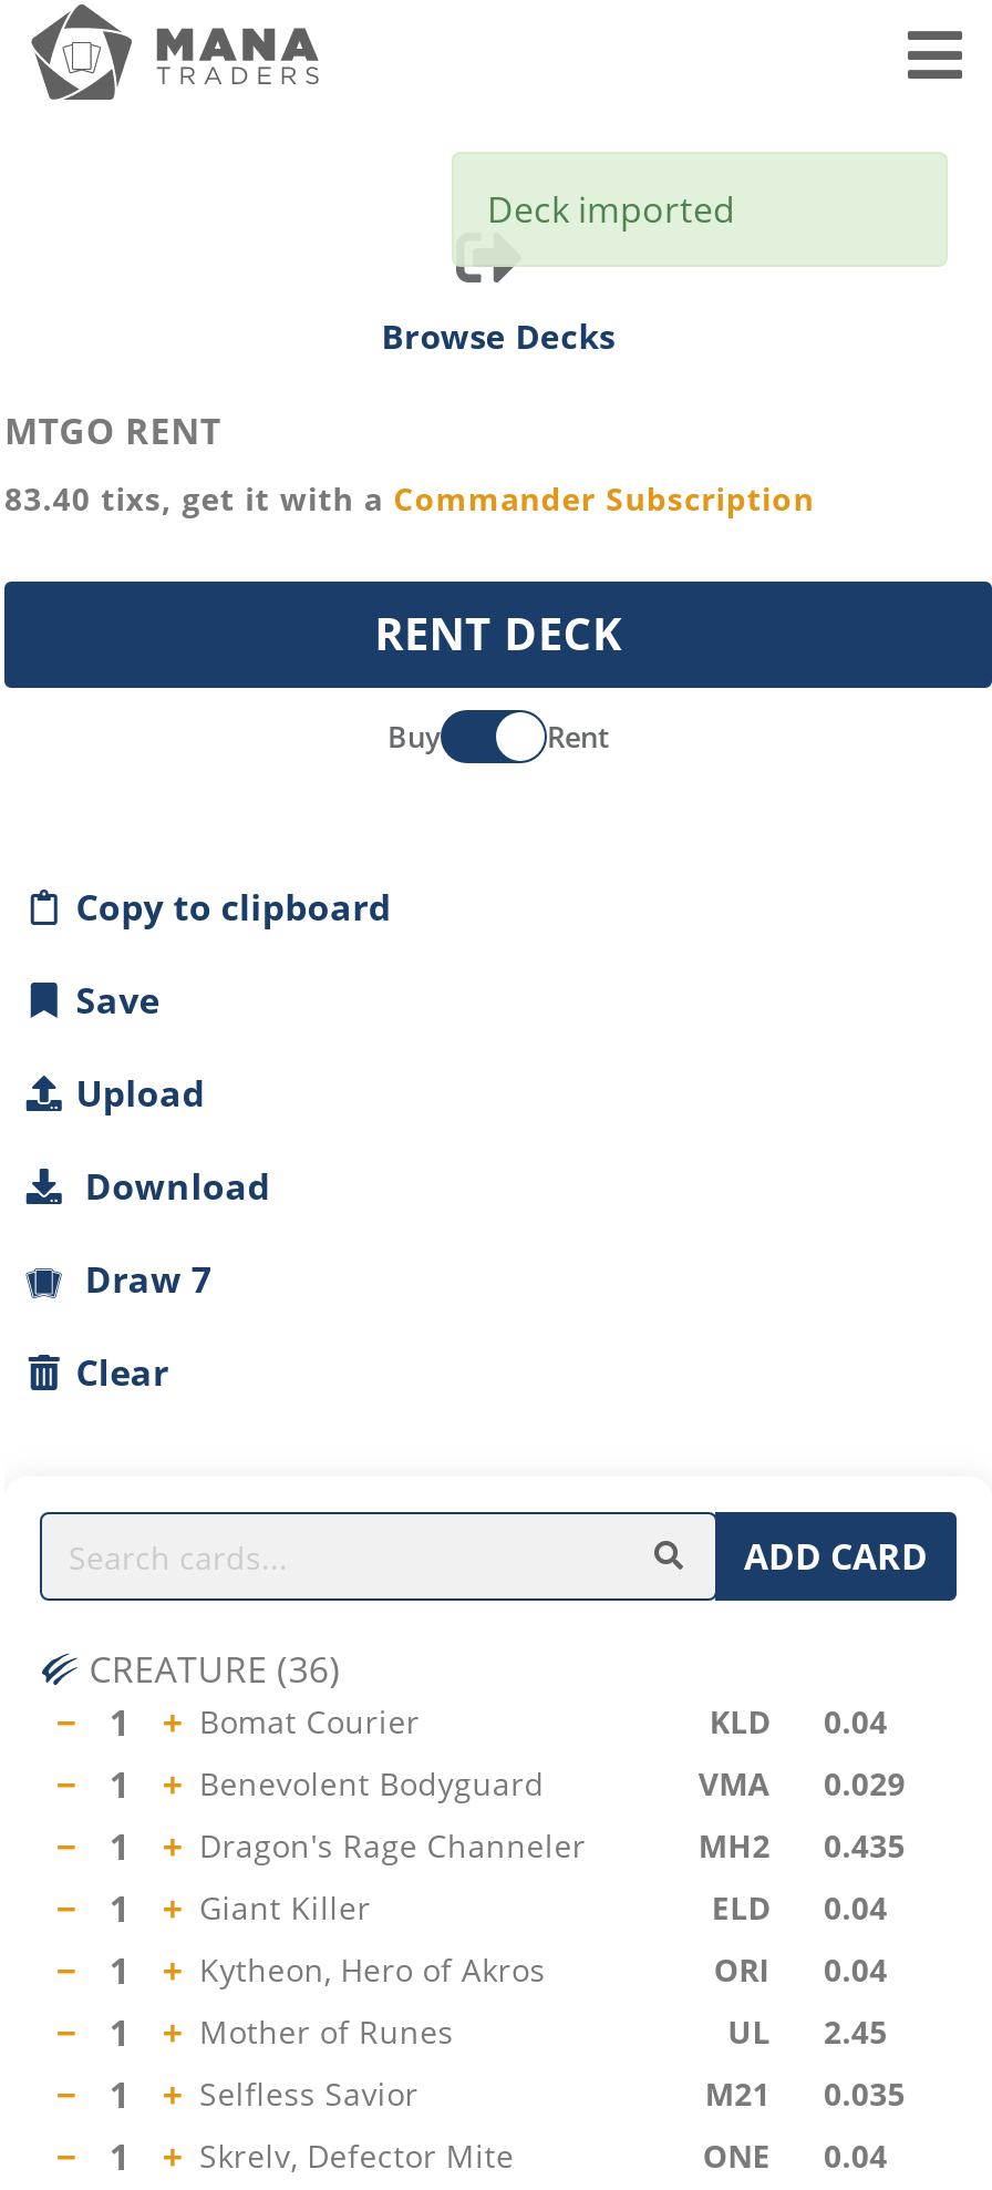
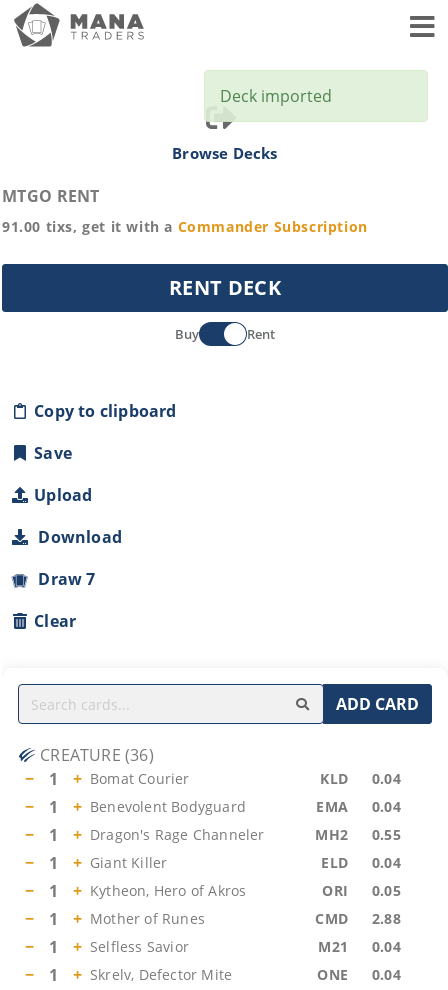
[4,477,814,520] 83.40 tixs, get it with a Commander Subscription -> [2,217,368,236] 91.00 tixs, get it with a Commander Subscription
[698,1762,906,1805] VMA | 0.029 -> [316,797,401,816] EMA | 0.04
[698,1824,906,1867] MH2 0.435 -> [315,825,401,844] MH2 0.55
[714,1949,887,1991] ORI 0.04 -> [322,881,401,900] ORI 0.05
[728,2011,887,2053] UL | 2.45 -> [315,909,401,928] CMD | 2.88
[705,2073,906,2115] M21 0.035 -> [318,937,401,956] M21 0.04

